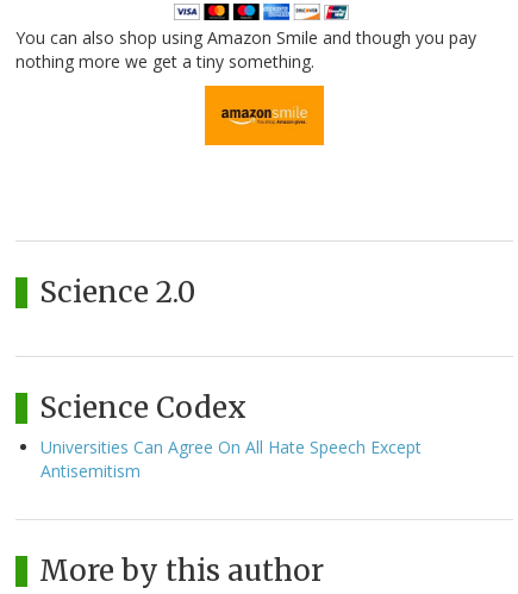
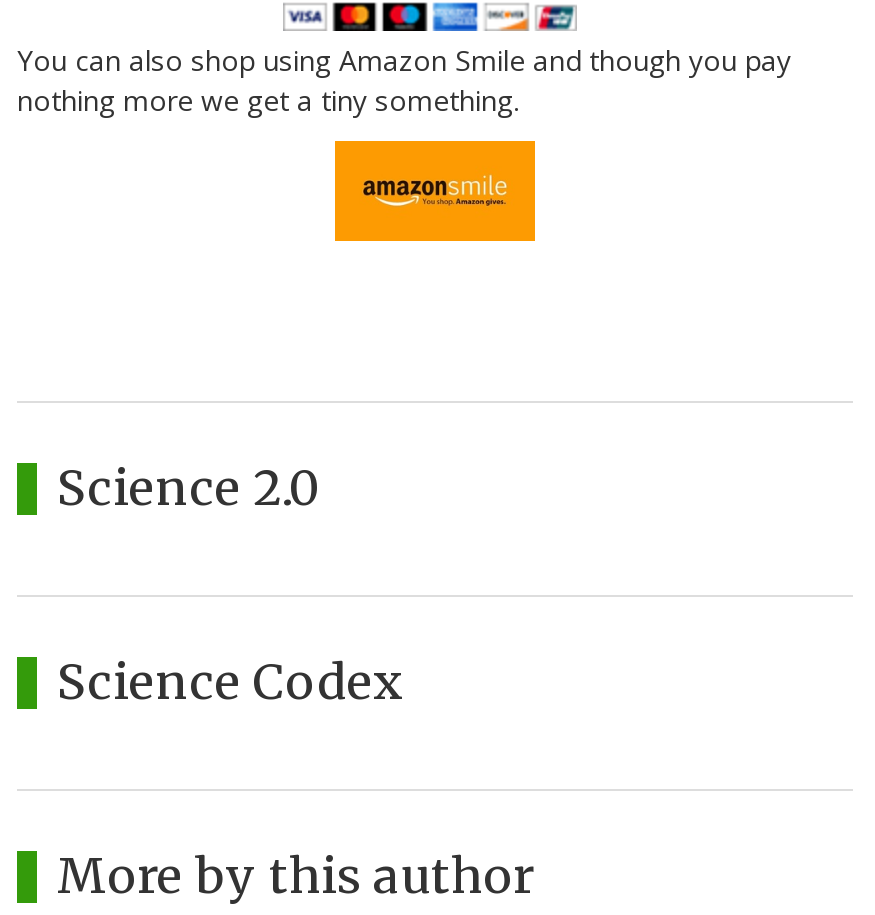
[40,436,422,483] Universities Can Agree On All Hate Speech Except | Antisemitism -> none

